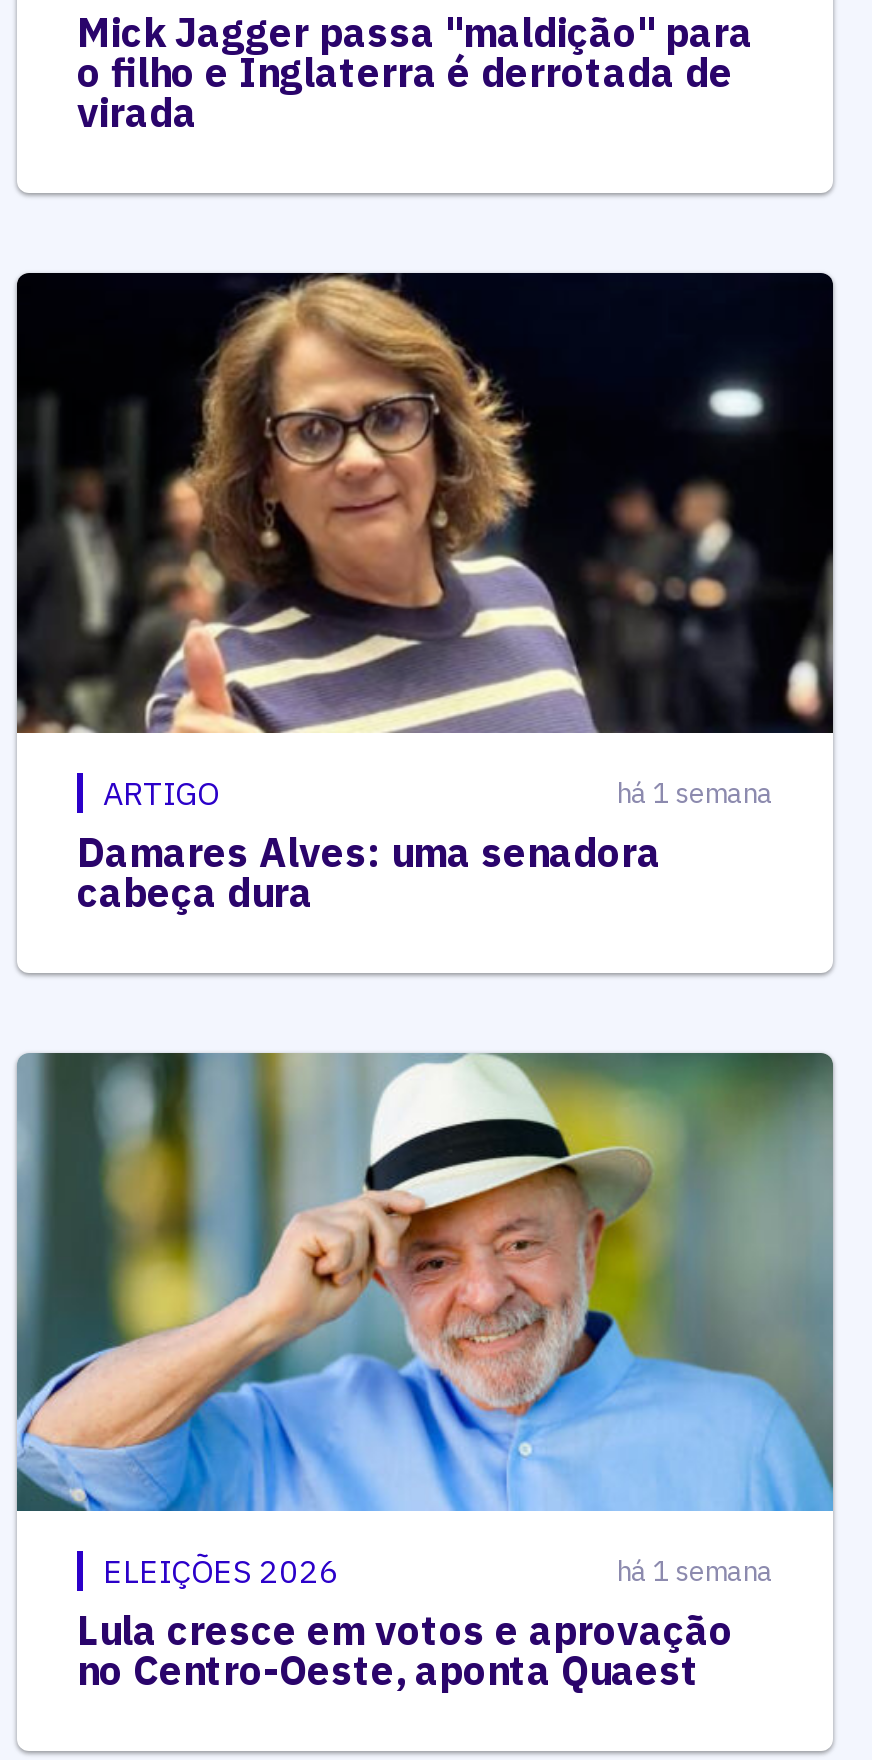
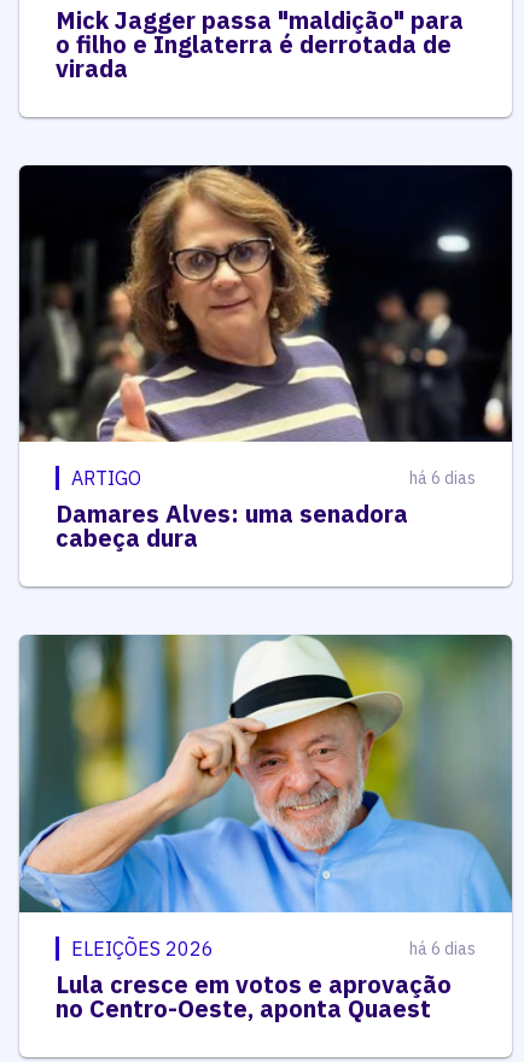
[617,775,773,811] há 1 semana -> [409,468,476,489] há 6 dias
[617,1554,773,1590] há 1 semana -> [409,938,476,959] há 6 dias

